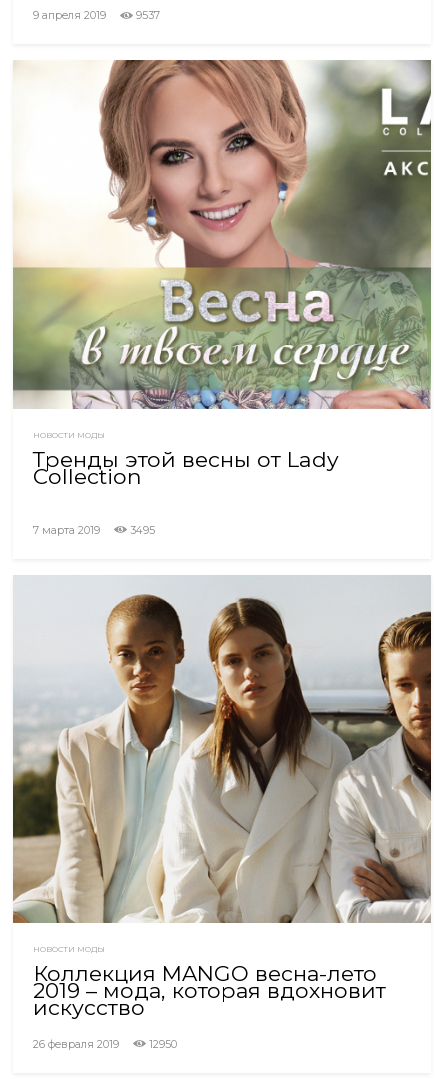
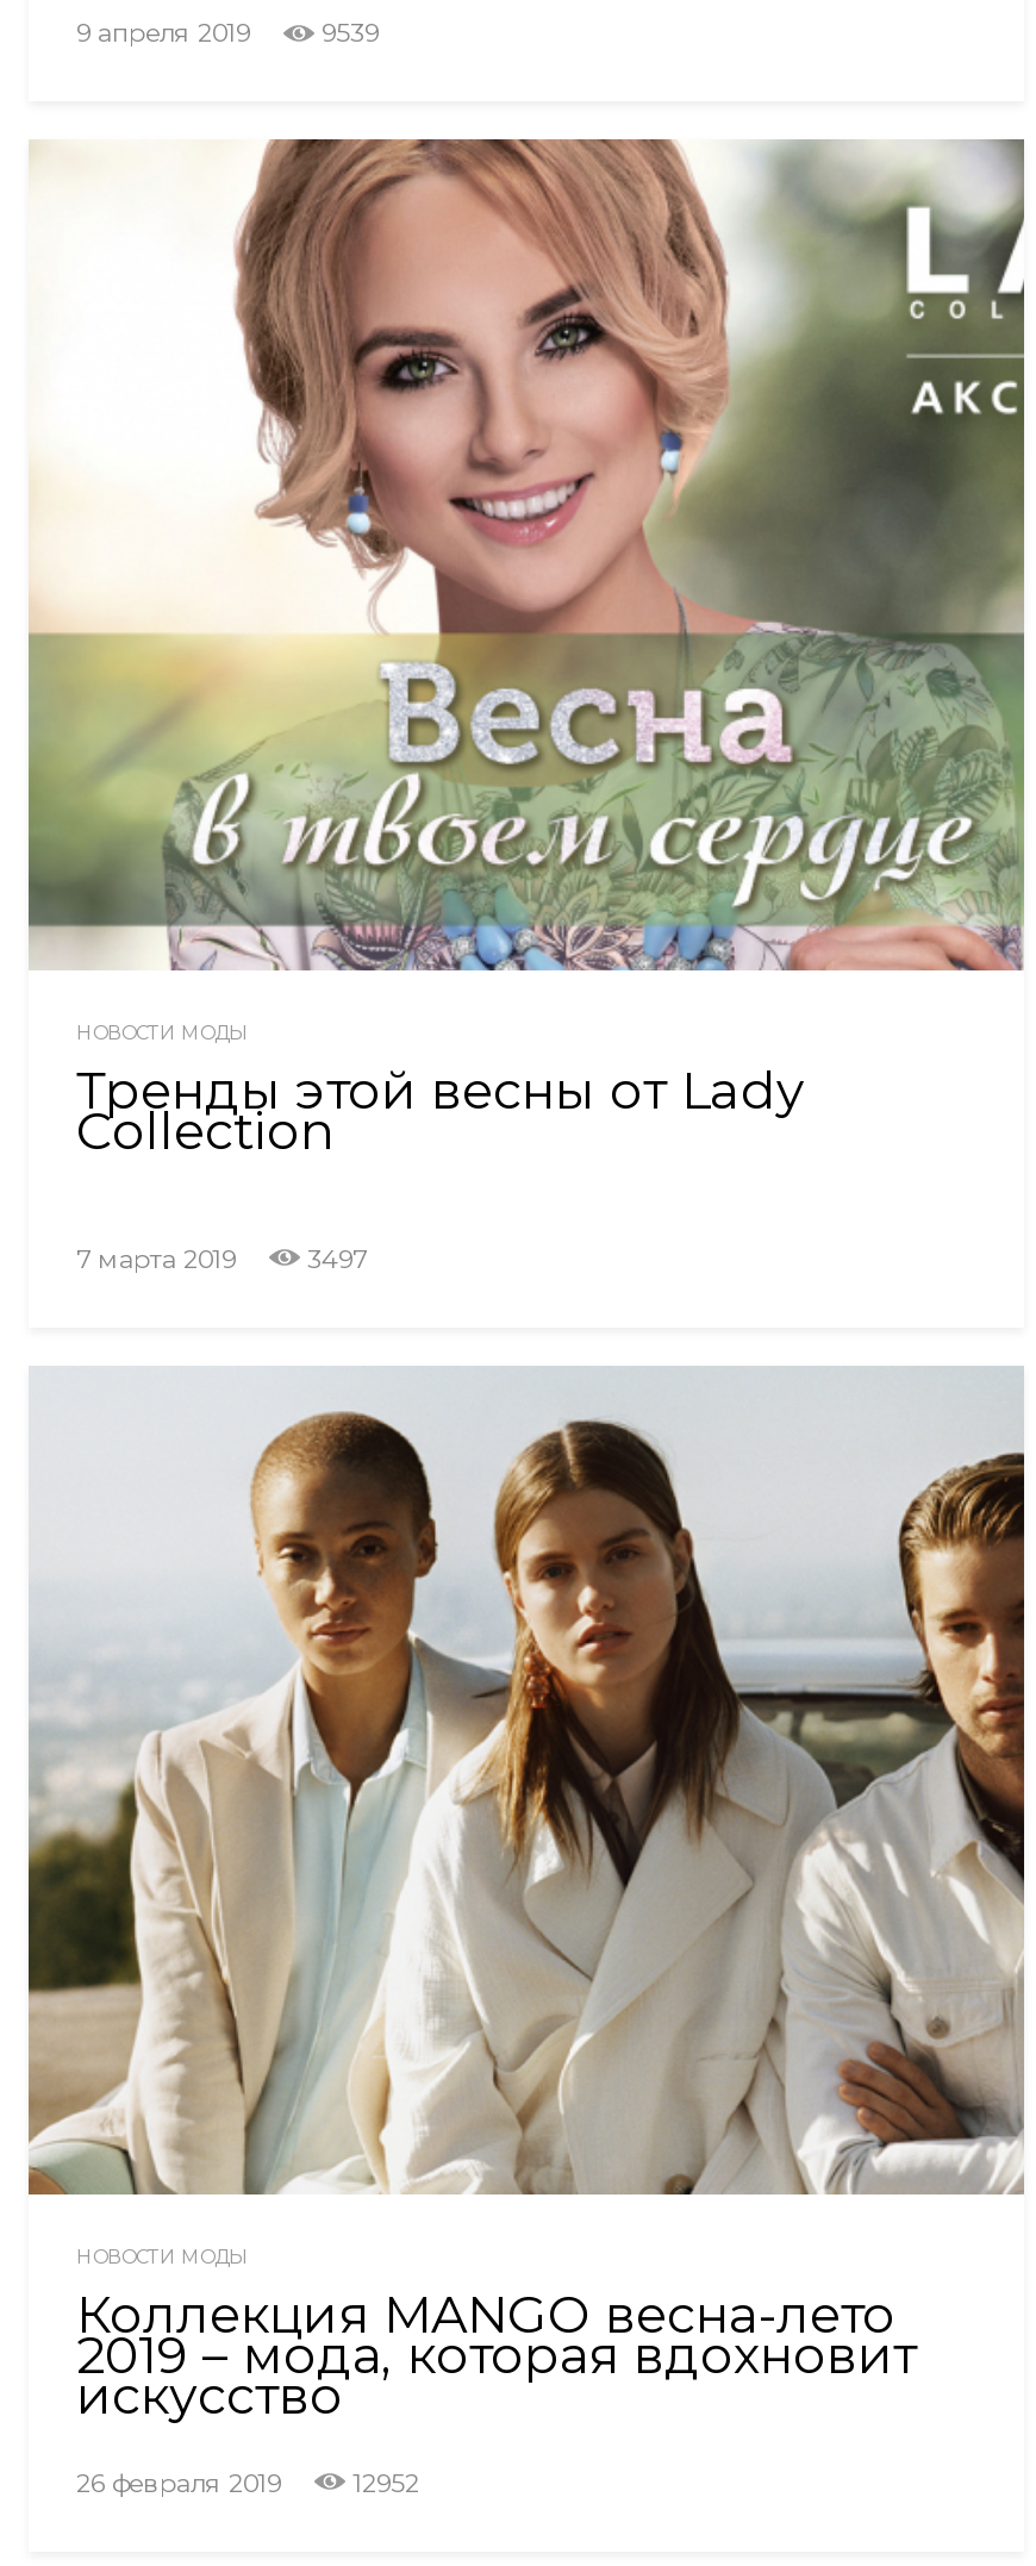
[136,9,160,22] 9537 -> [322,19,379,50] 9539
[130,524,155,537] 3495 -> [307,1243,367,1274] 3497
[149,1038,177,1051] 12950 -> [352,2468,419,2499] 12952

